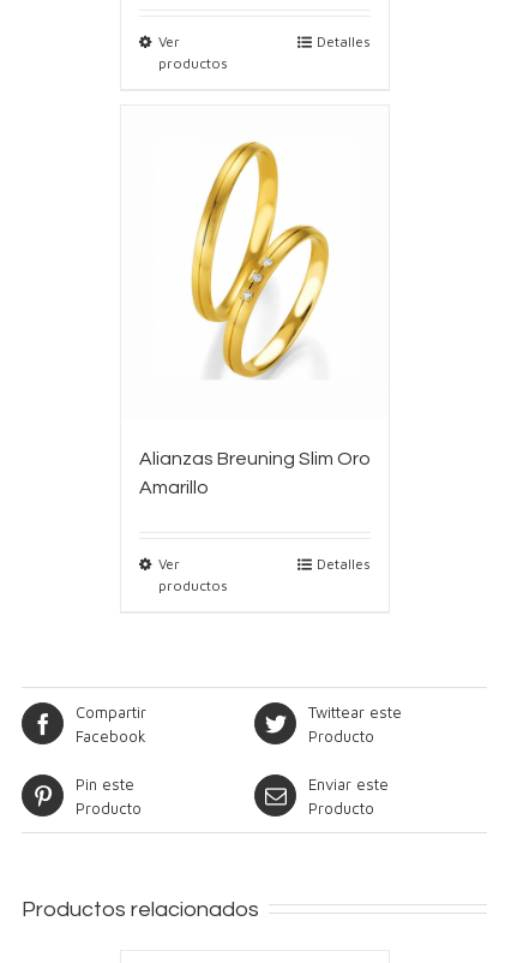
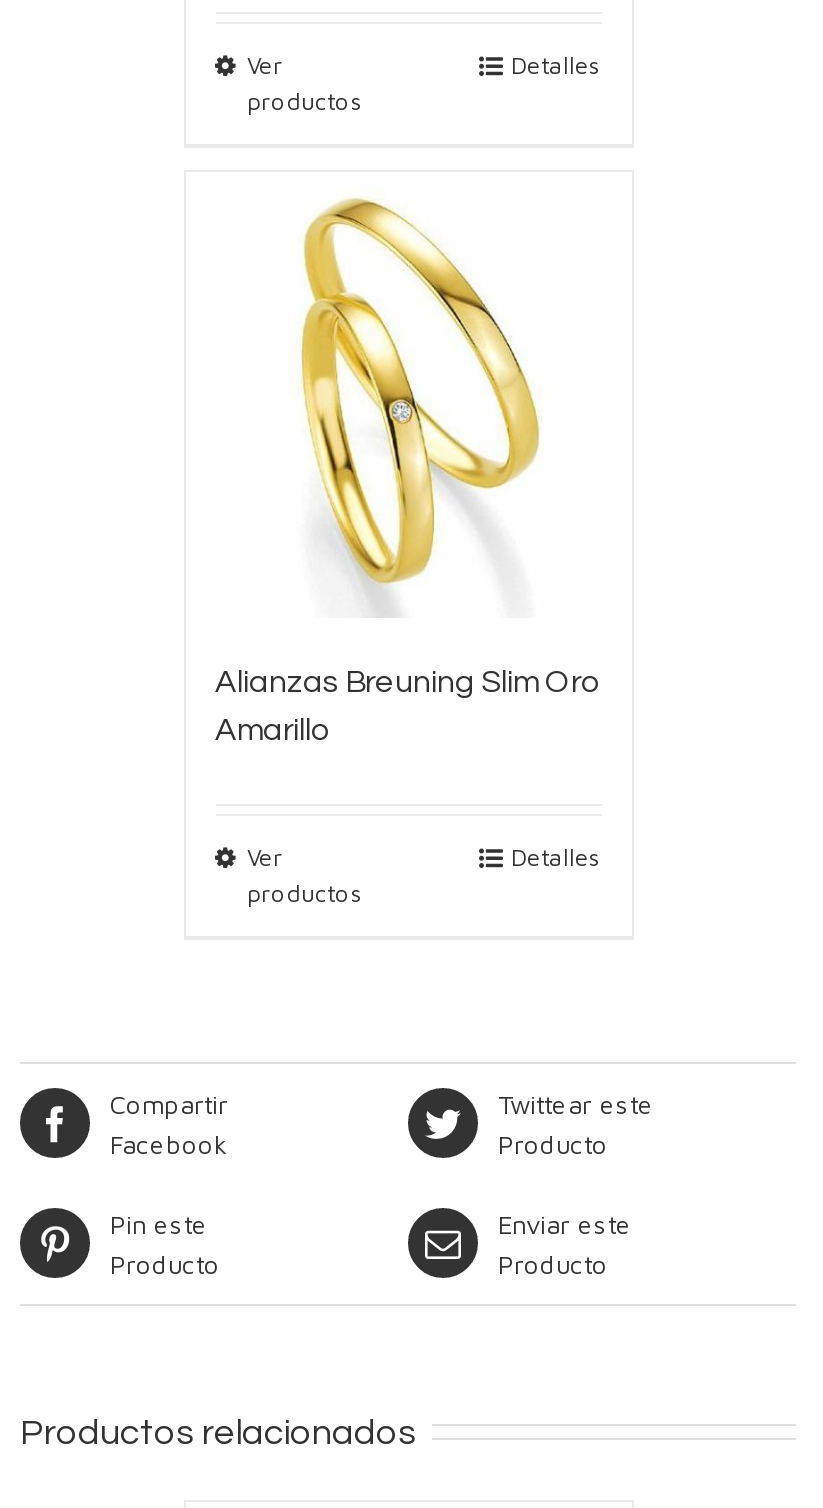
[192,142,330,379] [image] -> [300,196,542,616] [image]

